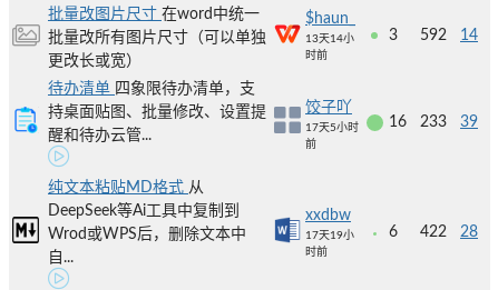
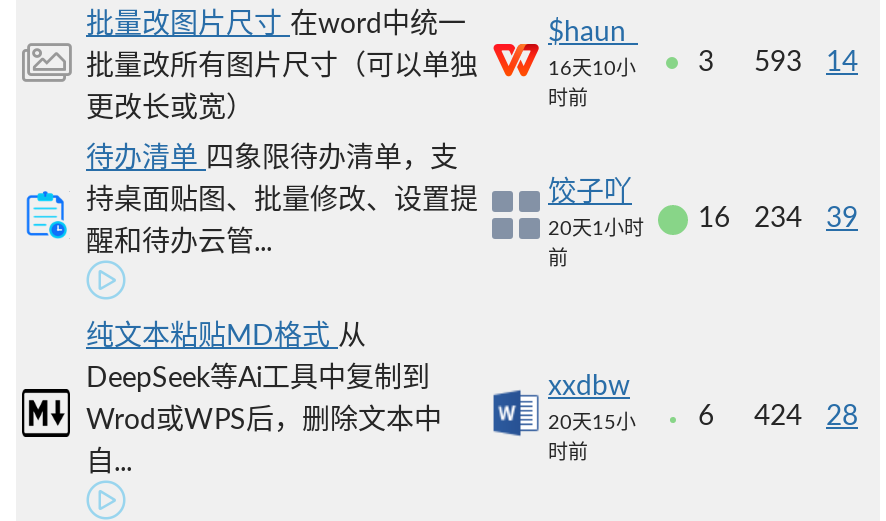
[305,33,354,44] 13天14小 -> [548,59,636,79] 16天10小
[389,28,478,43] 3 592 14 -> [698,49,858,77] 3 593 14
[389,114,478,130] 16 233 39 -> [698,205,858,233] 16 234 39
[305,122,359,133] 17天5小时 -> [548,219,644,239] 20天1小时
[305,230,354,241] 17天19小 -> [548,413,636,433] 20天15小
[389,224,478,240] 6 422 28 -> [698,403,858,431] 6 424 28

